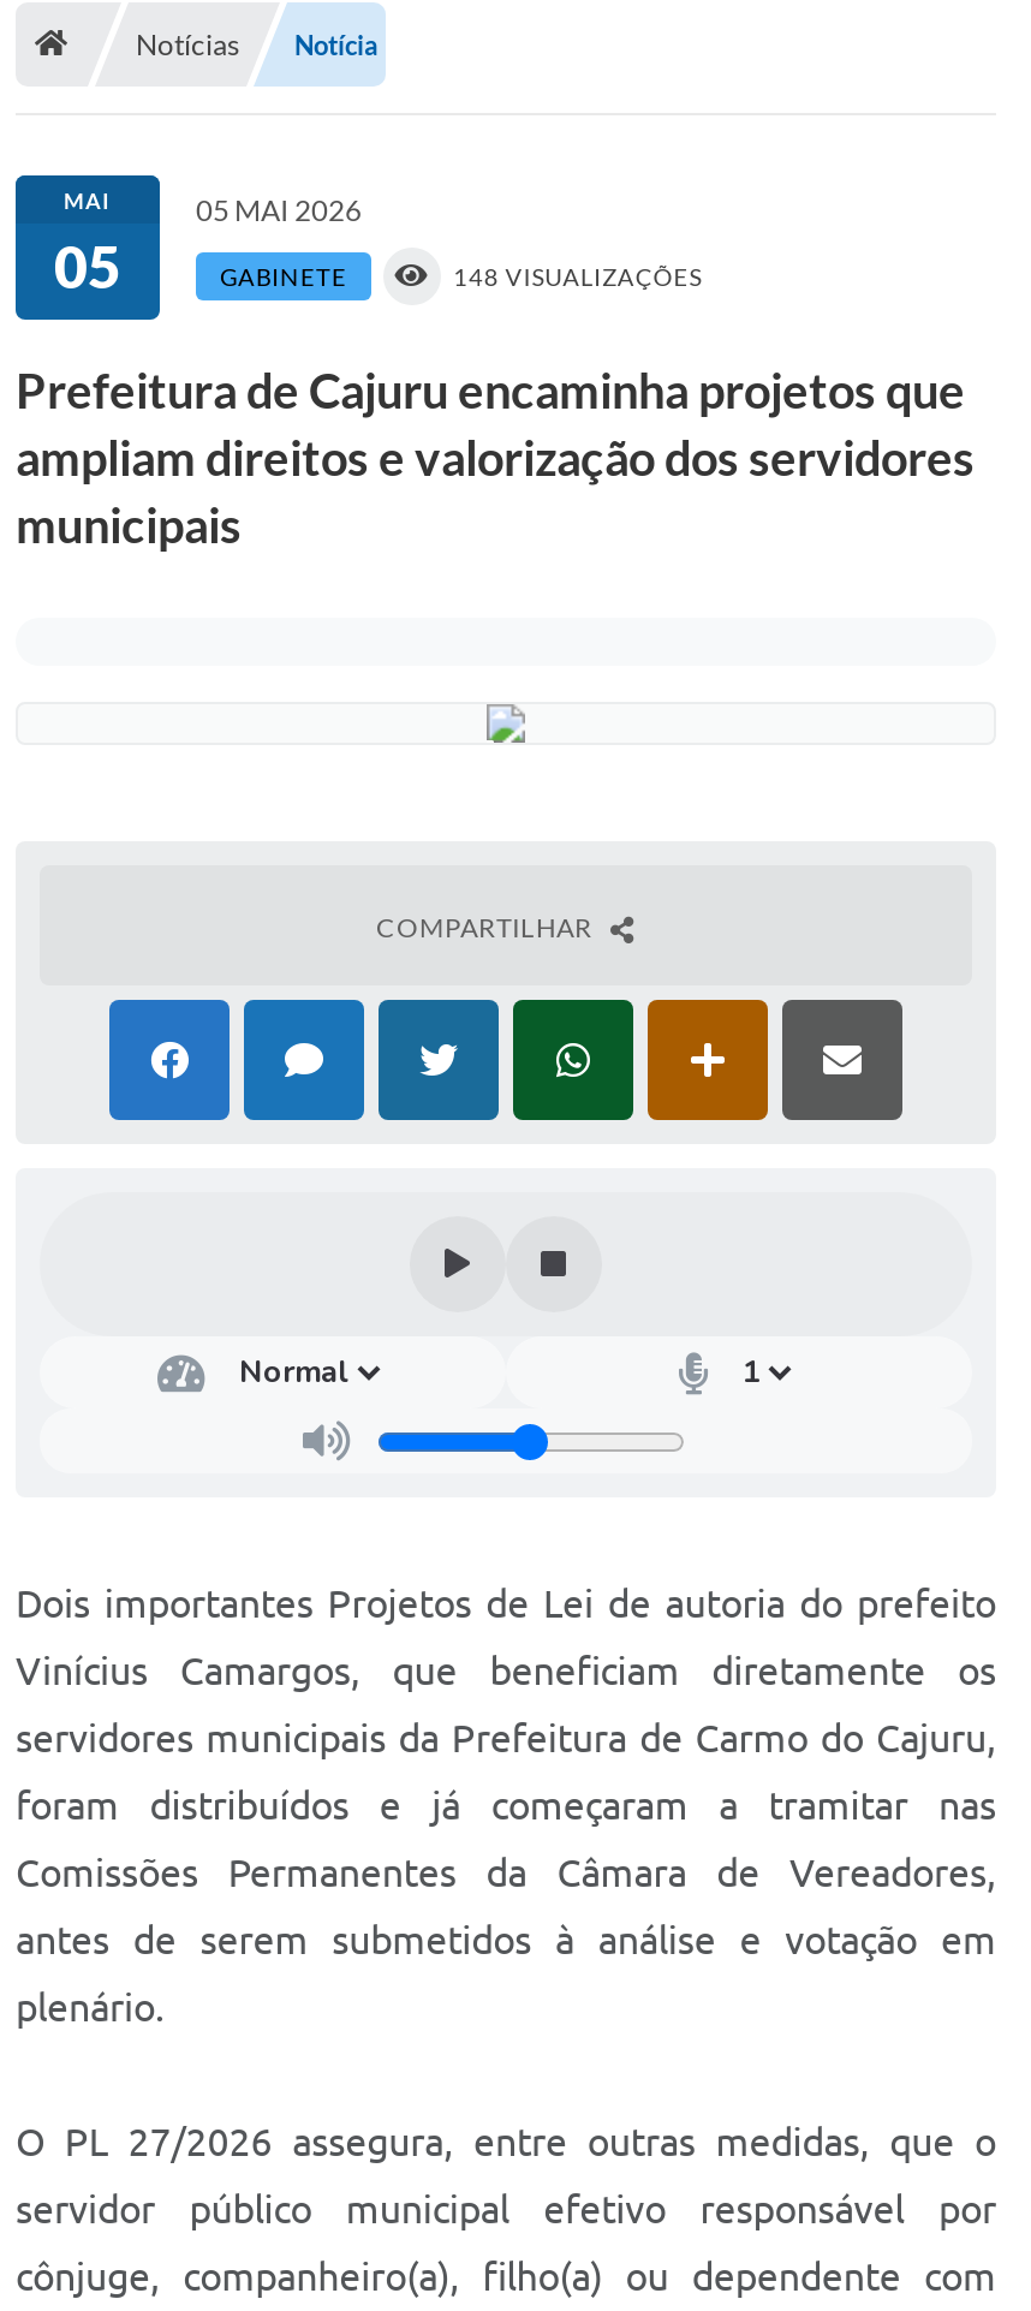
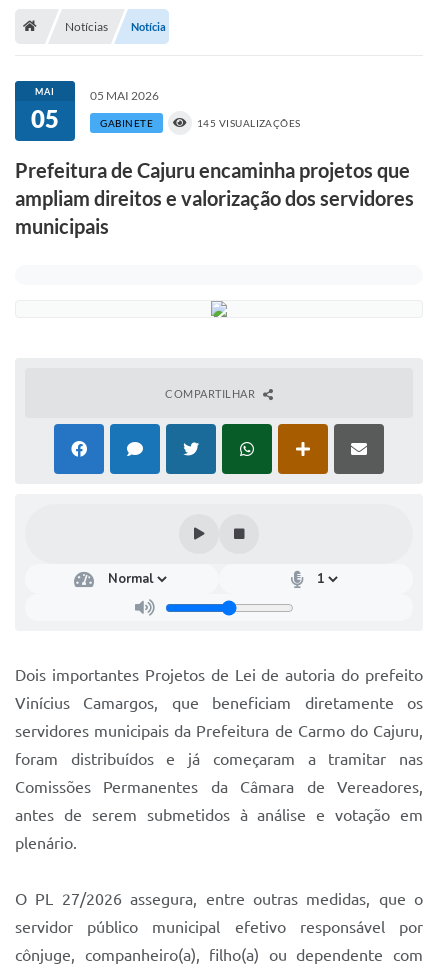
[453,262,702,291] 148 VISUALIZAÇÕES -> [197,117,301,129] 145 VISUALIZAÇÕES

